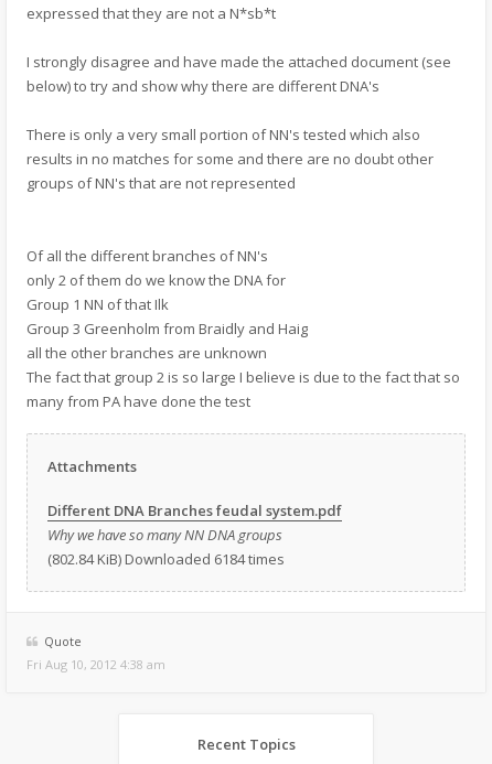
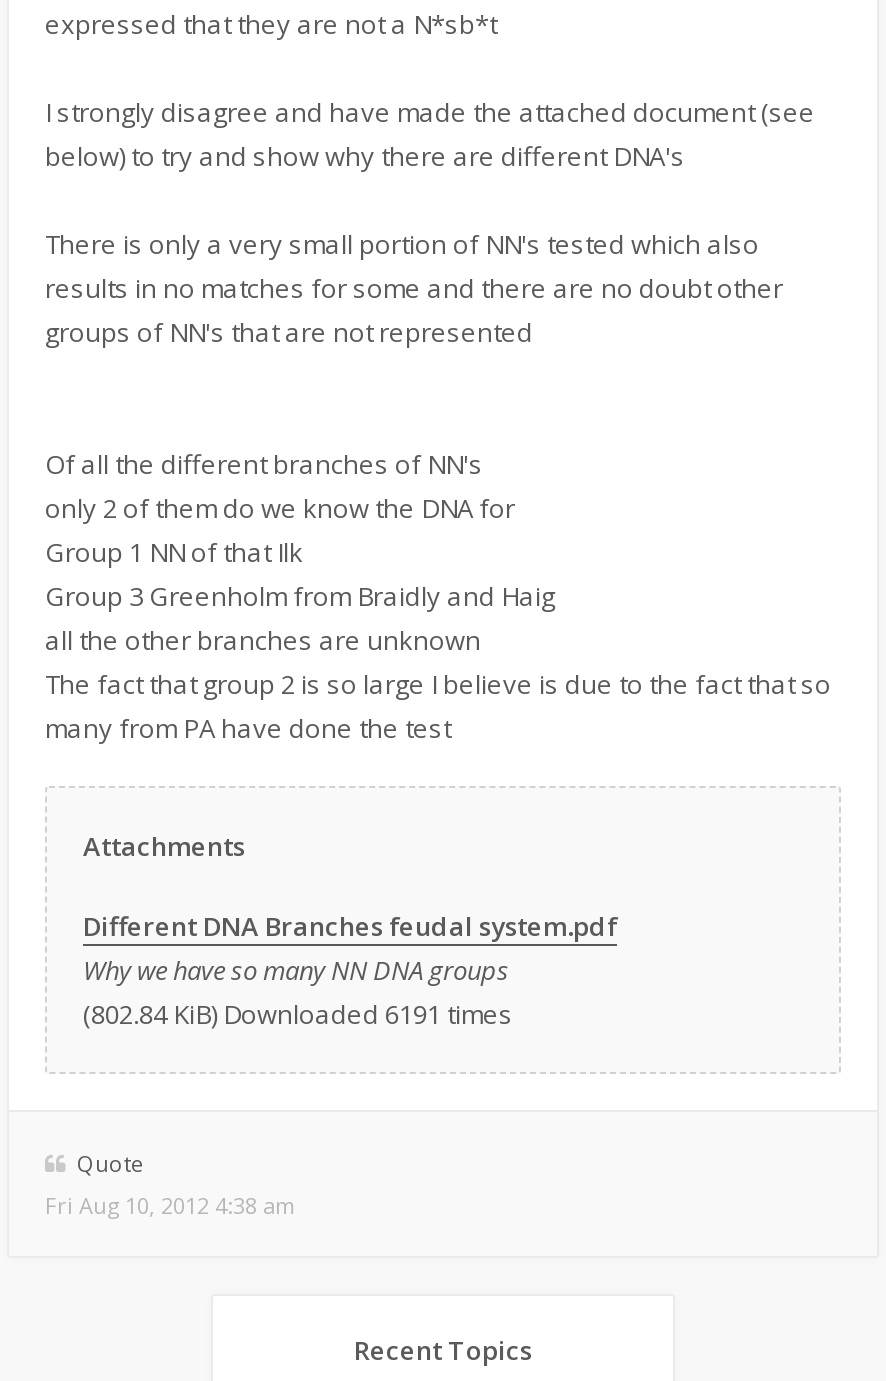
[47,549,285,569] (802.84 KiB) Downloaded 6184 times -> [83,996,513,1032] (802.84 KiB) Downloaded 6191 times

